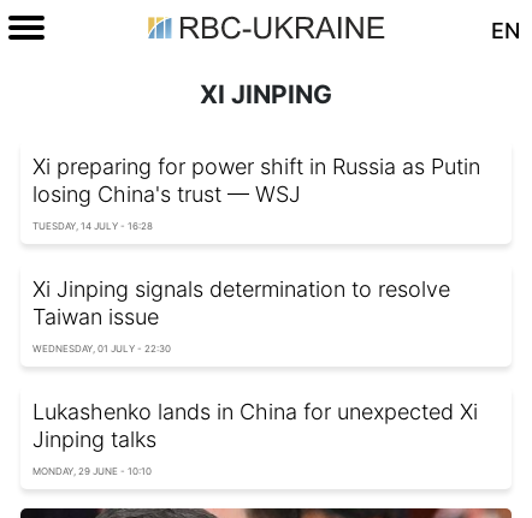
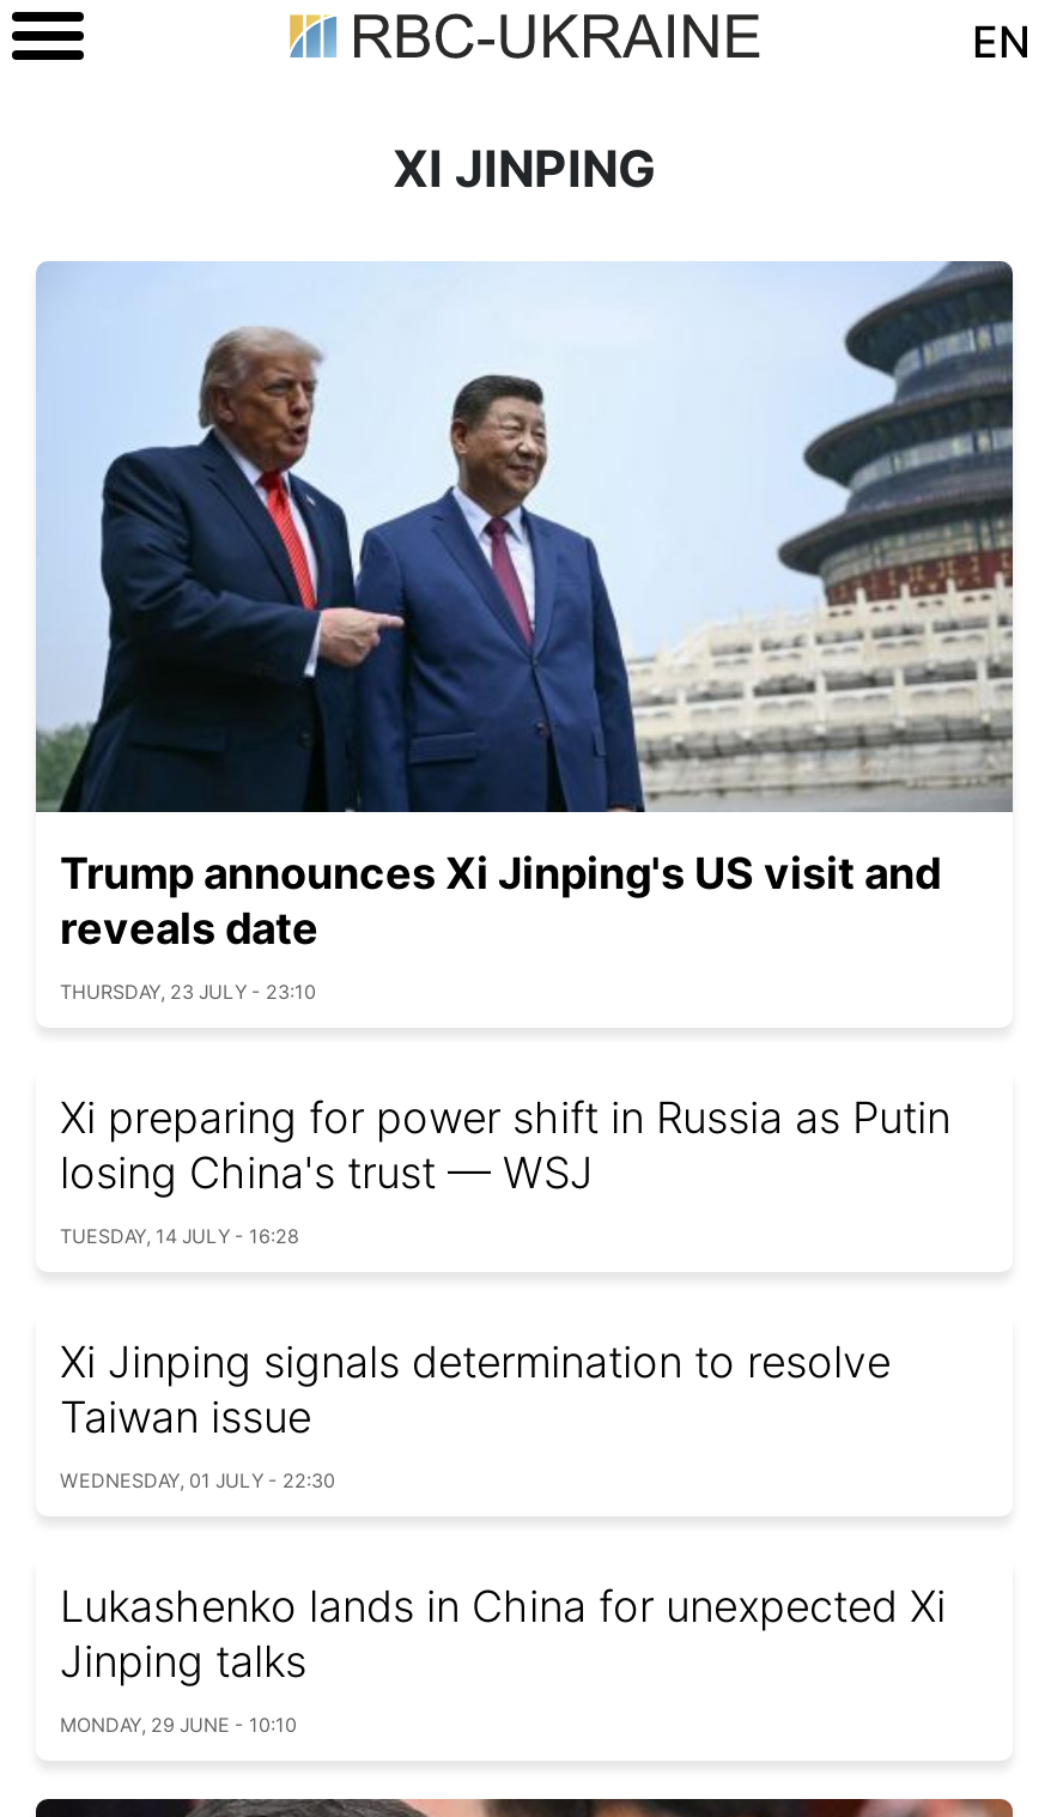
none -> [34,259,1015,1003] [image] | Trump announces Xi Jinping's US visit and | reveals date | THURSDAY, 23 JULY - 23:10

